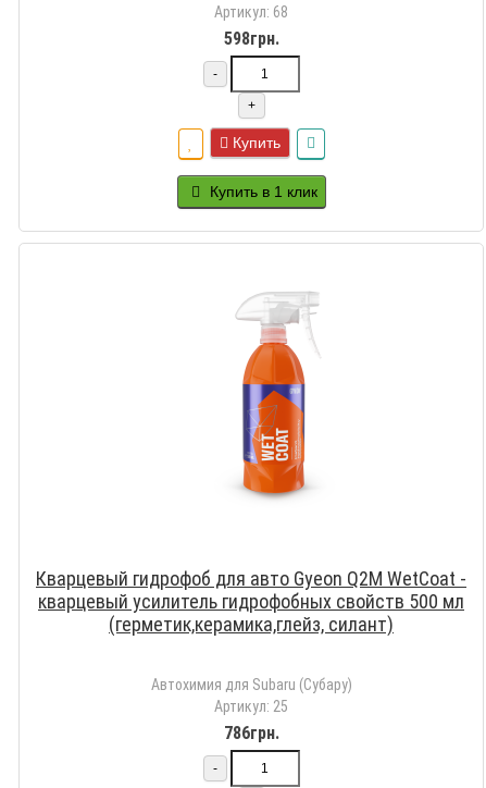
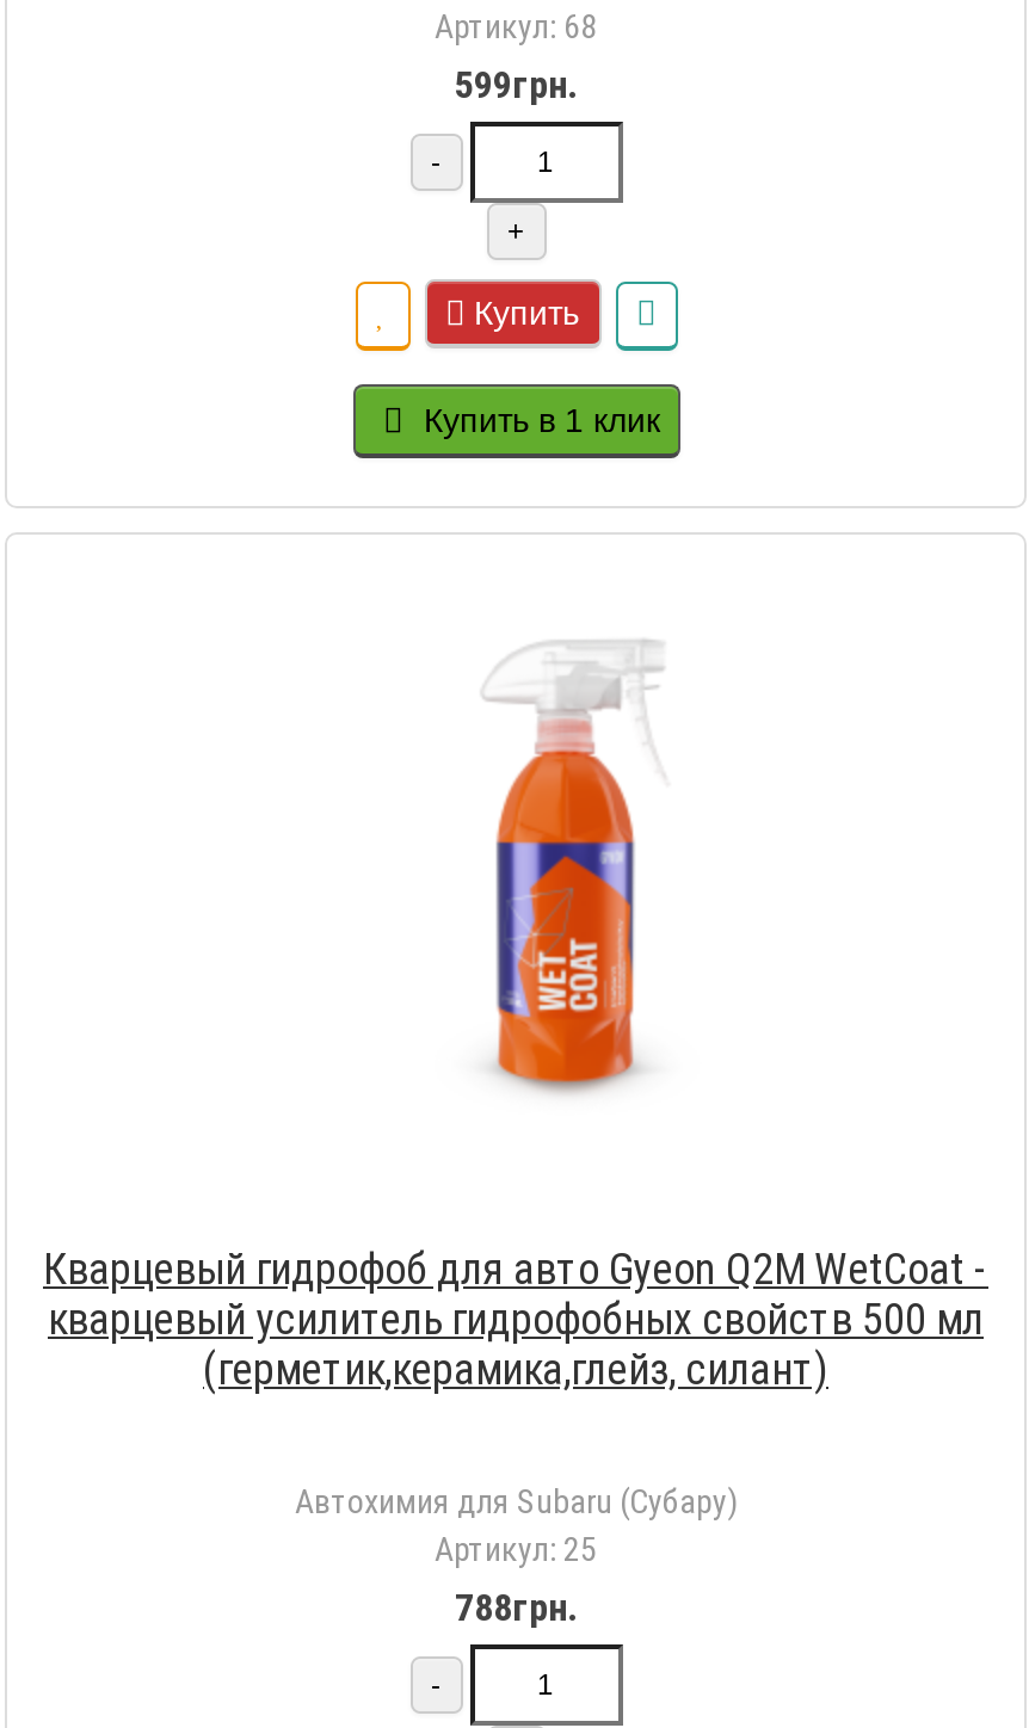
[223,28,279,49] 598грн. -> [455,61,577,107] 599грн.
[223,722,279,743] 786грн. -> [455,1584,577,1629] 788грн.

